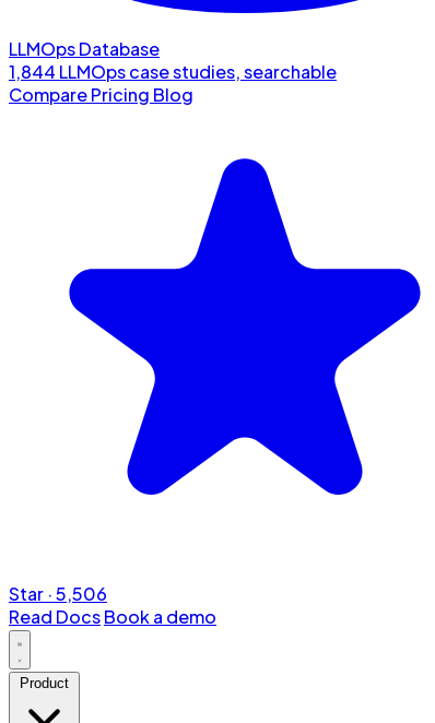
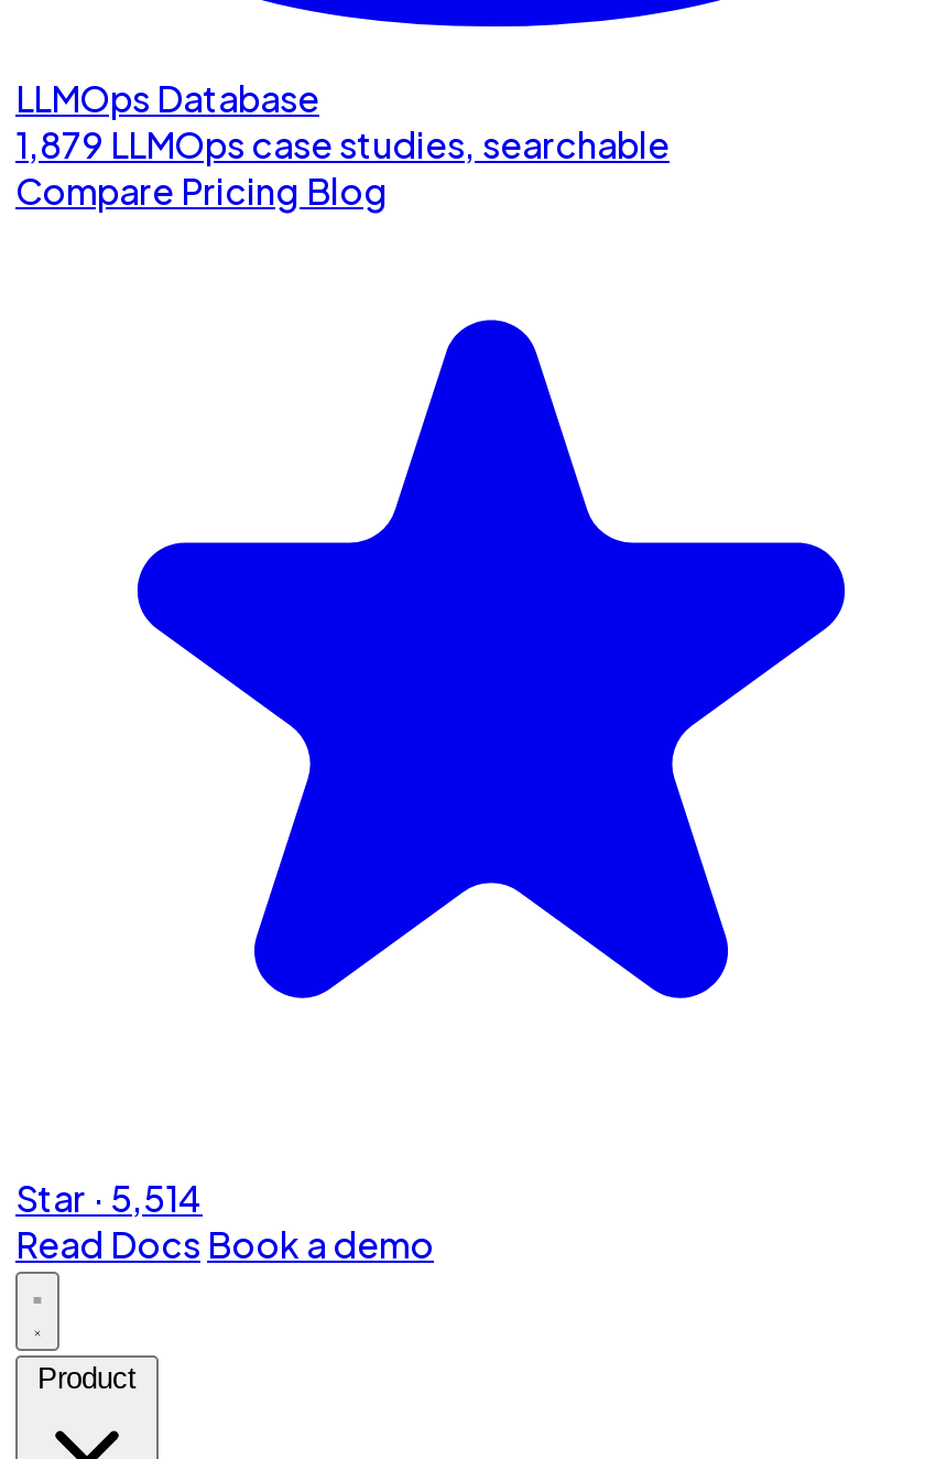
[9,60,337,83] 1,844 LLMOps case studies, searchable -> [15,122,670,168] 1,879 LLMOps case studies, searchable
[9,582,107,605] Star · 5,506 -> [15,1175,203,1222] Star · 5,514

